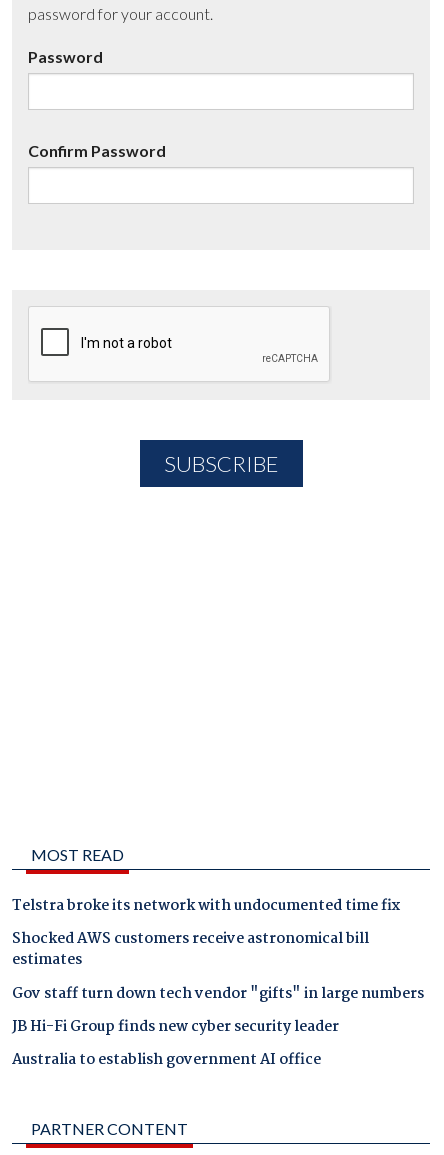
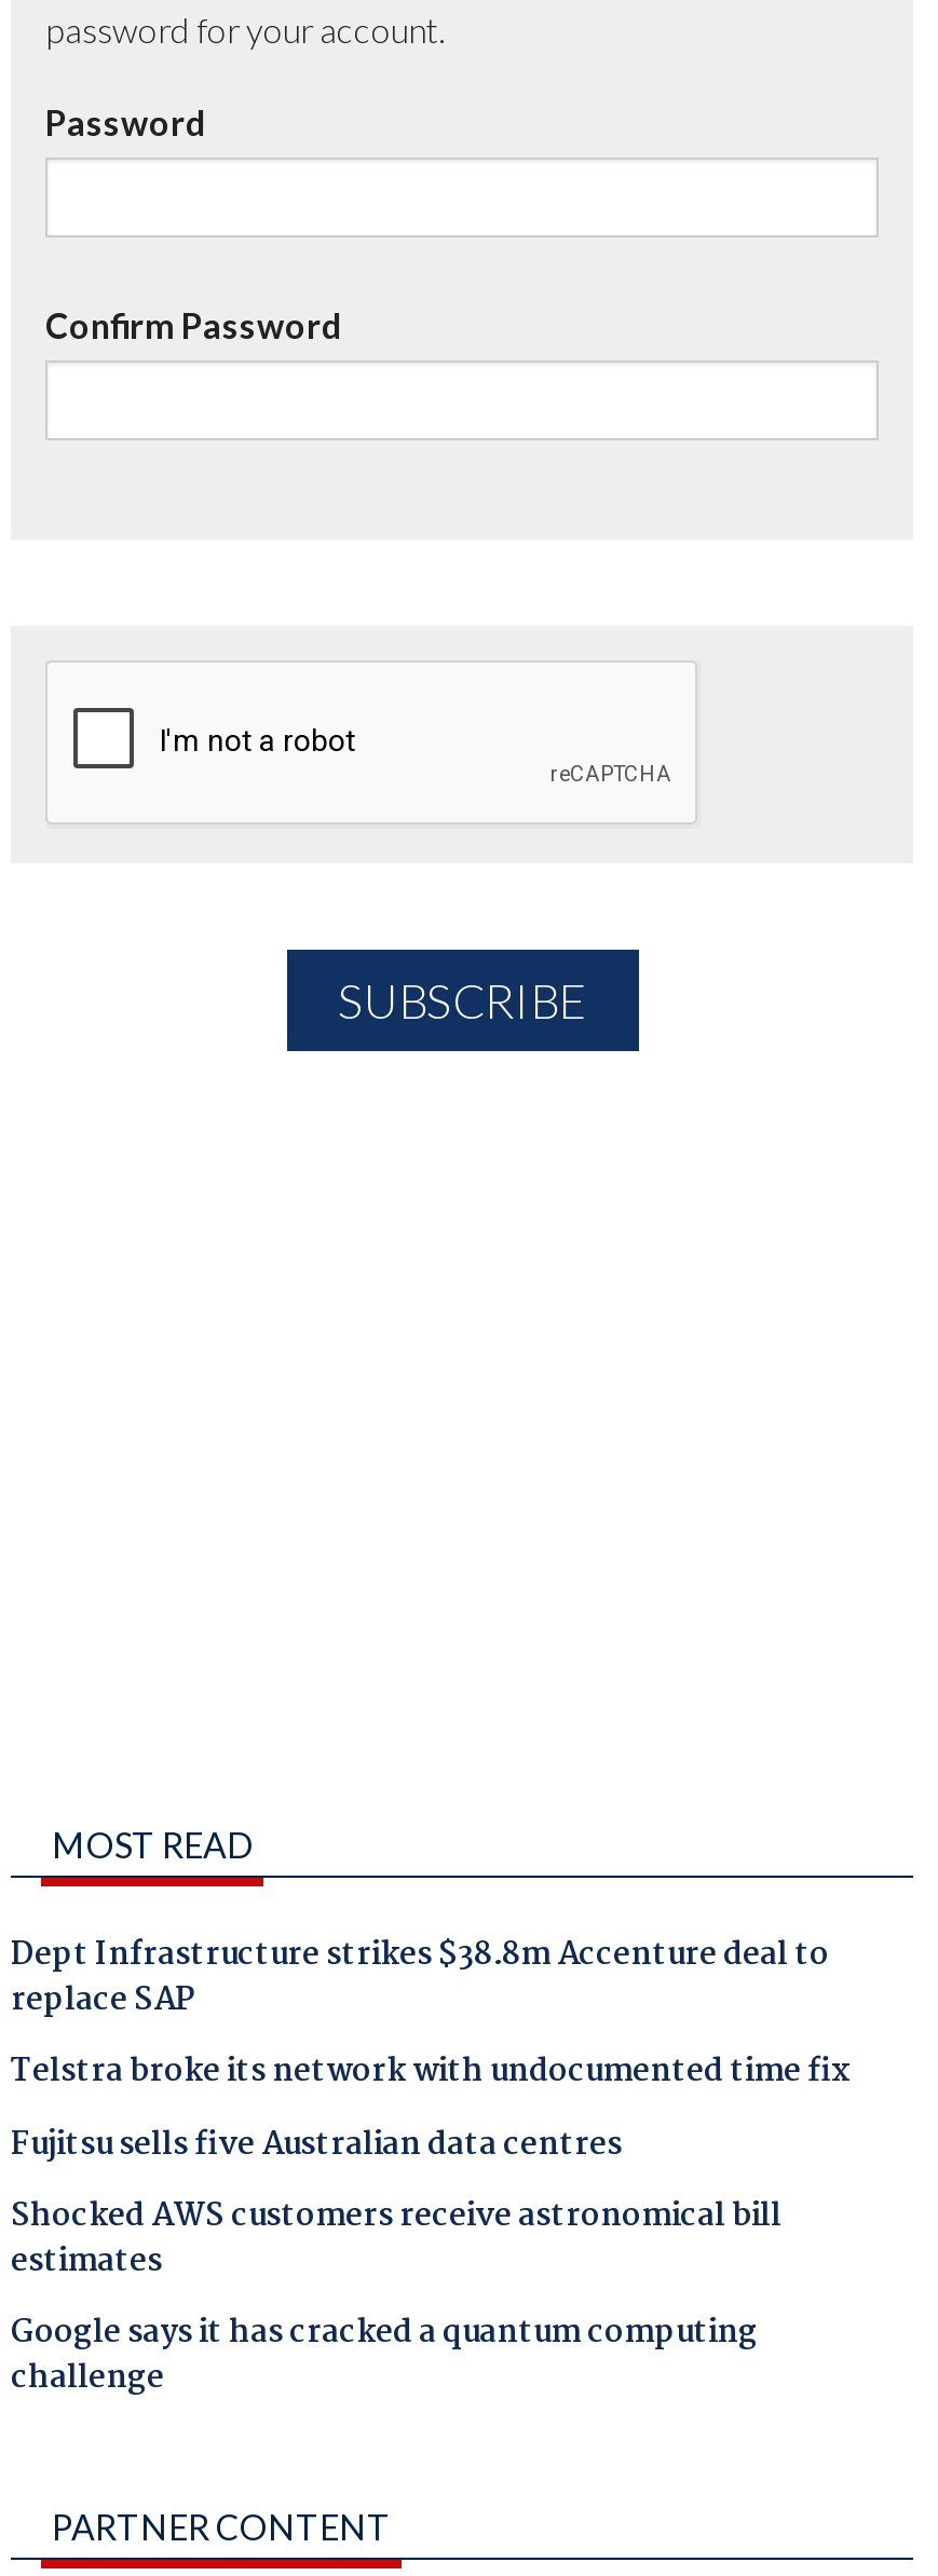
none -> [11,1930,829,2027] Dept Infrastructure strikes $38.8m Accenture deal to | replace SAP
none -> [11,2119,622,2171] Fujitsu sells five Australian data centres
moved [12,927,369,972] -> [11,2191,781,2288]: Shocked AWS customers receive astronomical bill | estimates
[12,982,424,1072] Gov staff turn down tech vendor "gifts" in large numbers | JB Hi-Fi Group finds new cyber security leader | Australia to establish government AI office -> [11,2308,758,2405] Google says it has cracked a quantum computing | challenge

